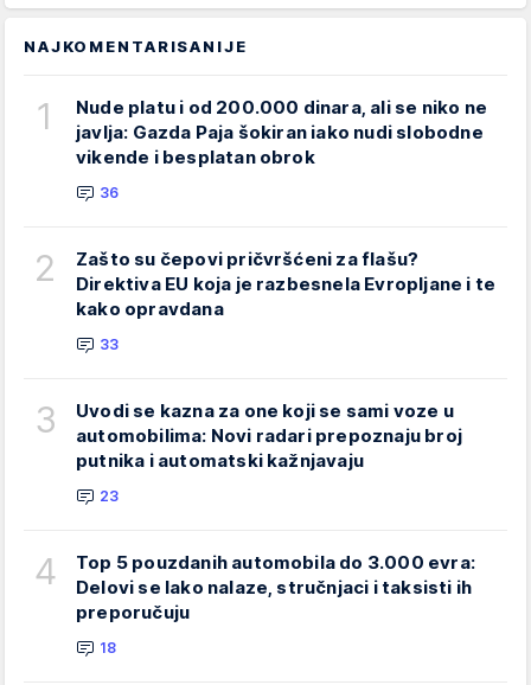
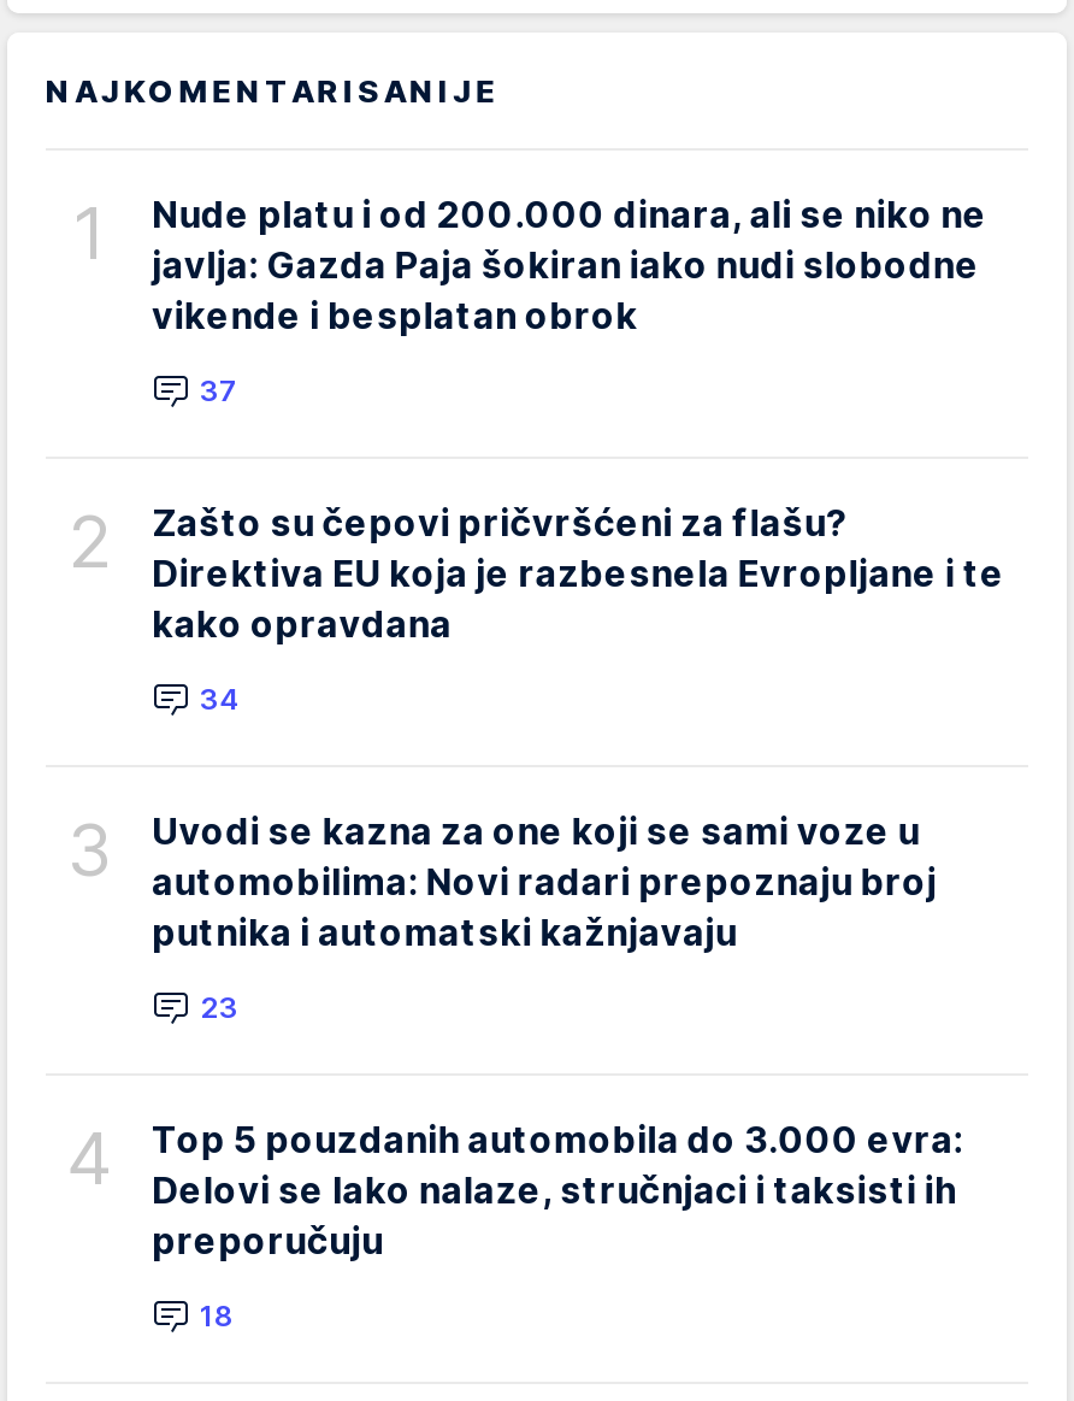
[100,184,119,202] 36 -> [200,371,238,407] 37
[100,336,119,353] 33 -> [200,680,238,716] 34

